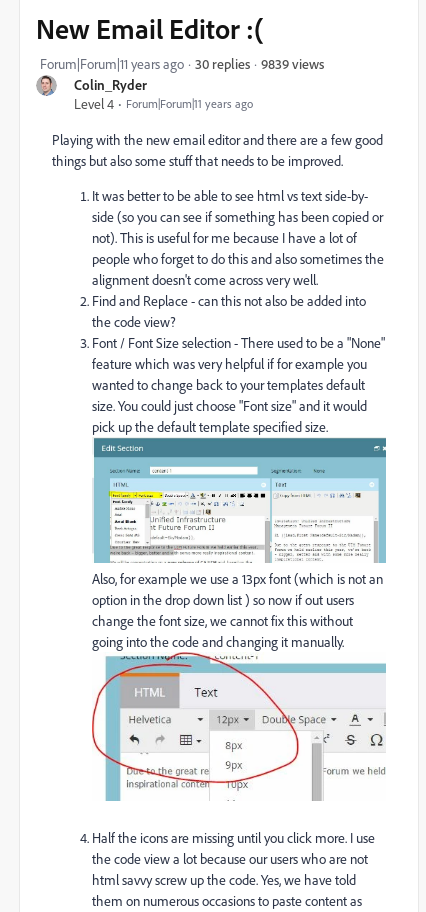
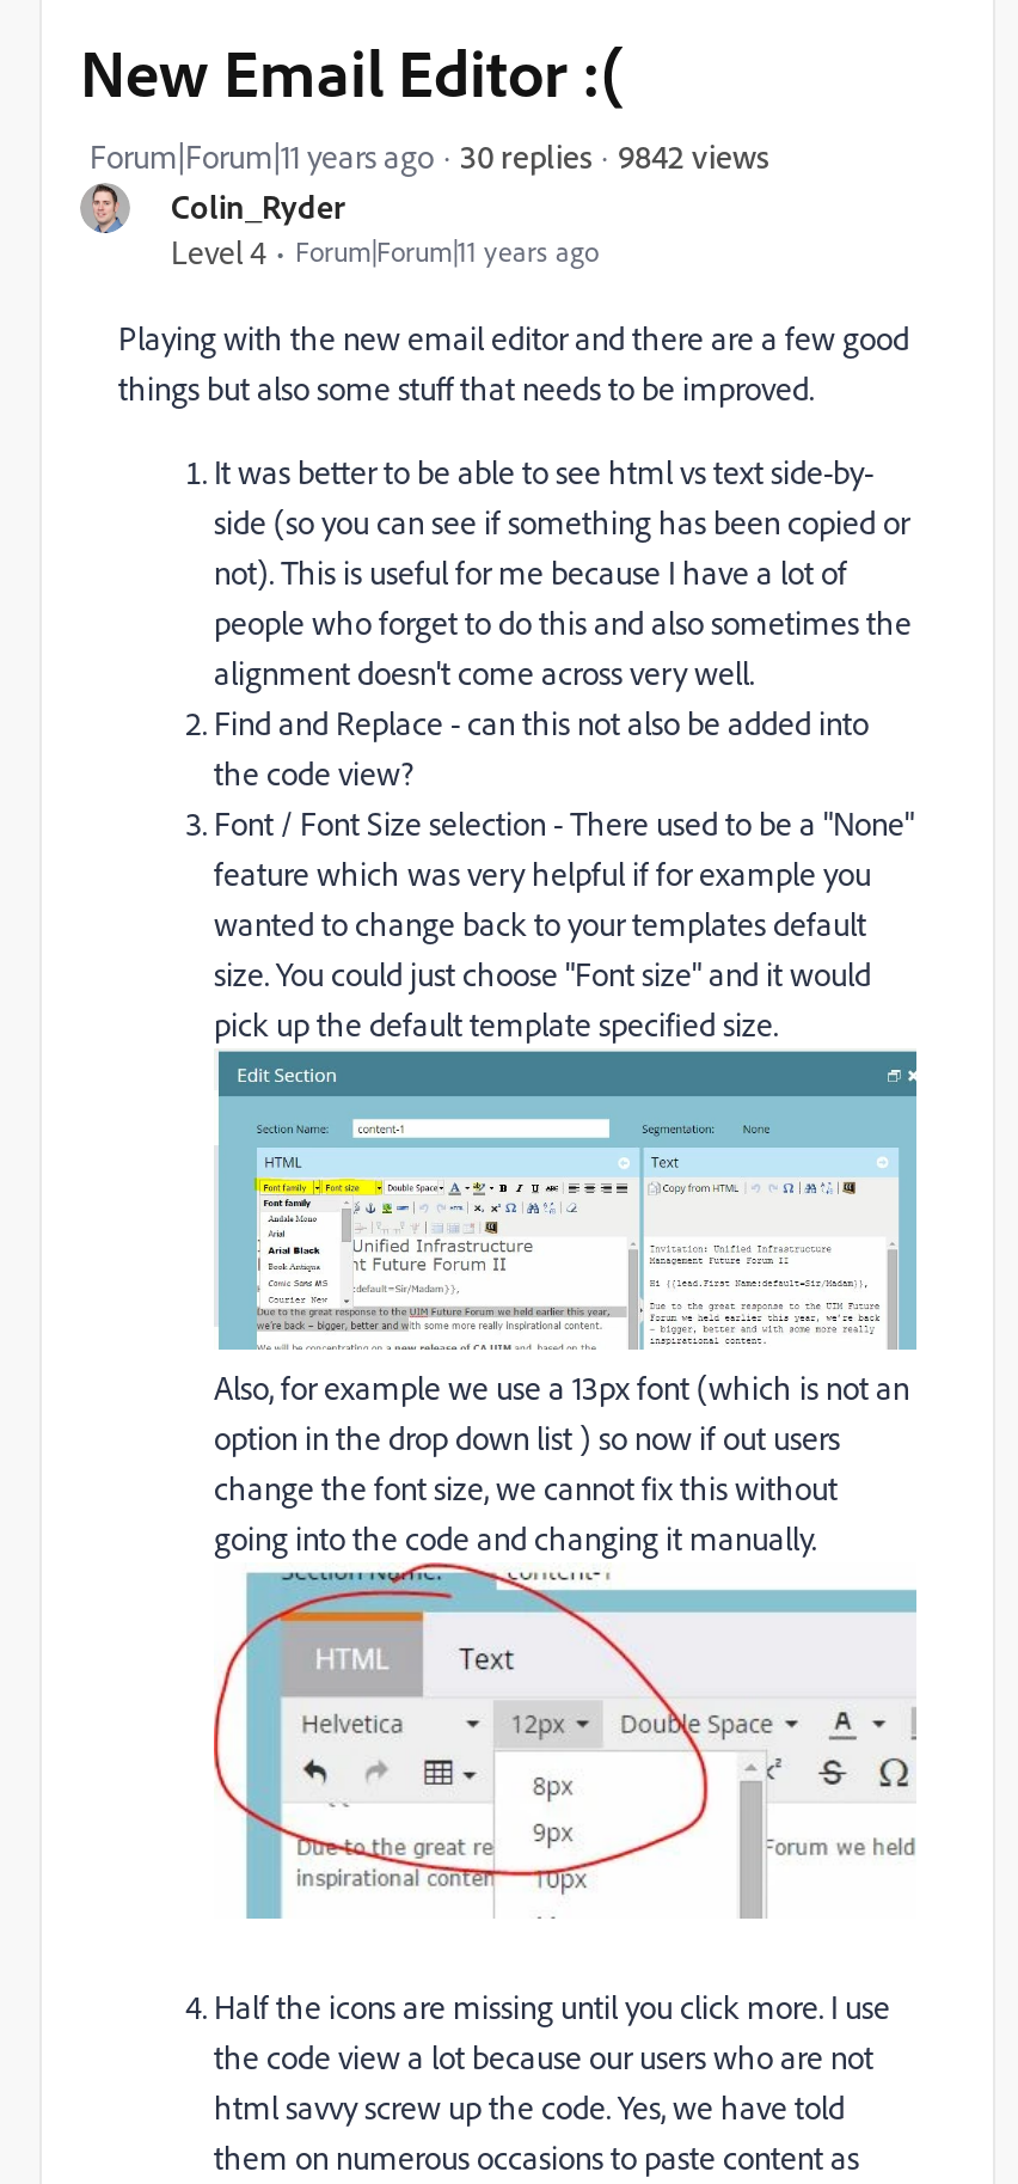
[261,54,324,71] 9839 views -> [618,134,768,175] 9842 views

